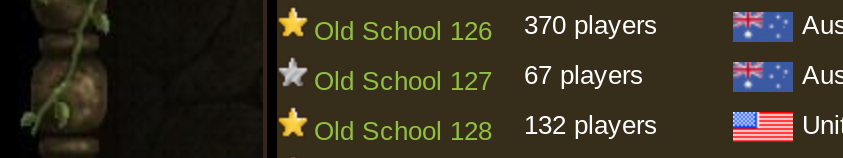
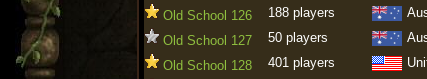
[314,10,658,46] Old School 126 370 players -> [162,5,334,23] Old School 126 188 players
[314,60,644,96] Old School 127 67 players -> [162,30,327,48] Old School 127 50 players
[314,110,658,146] Old School 128 132 players -> [162,55,334,73] Old School 128 401 players

